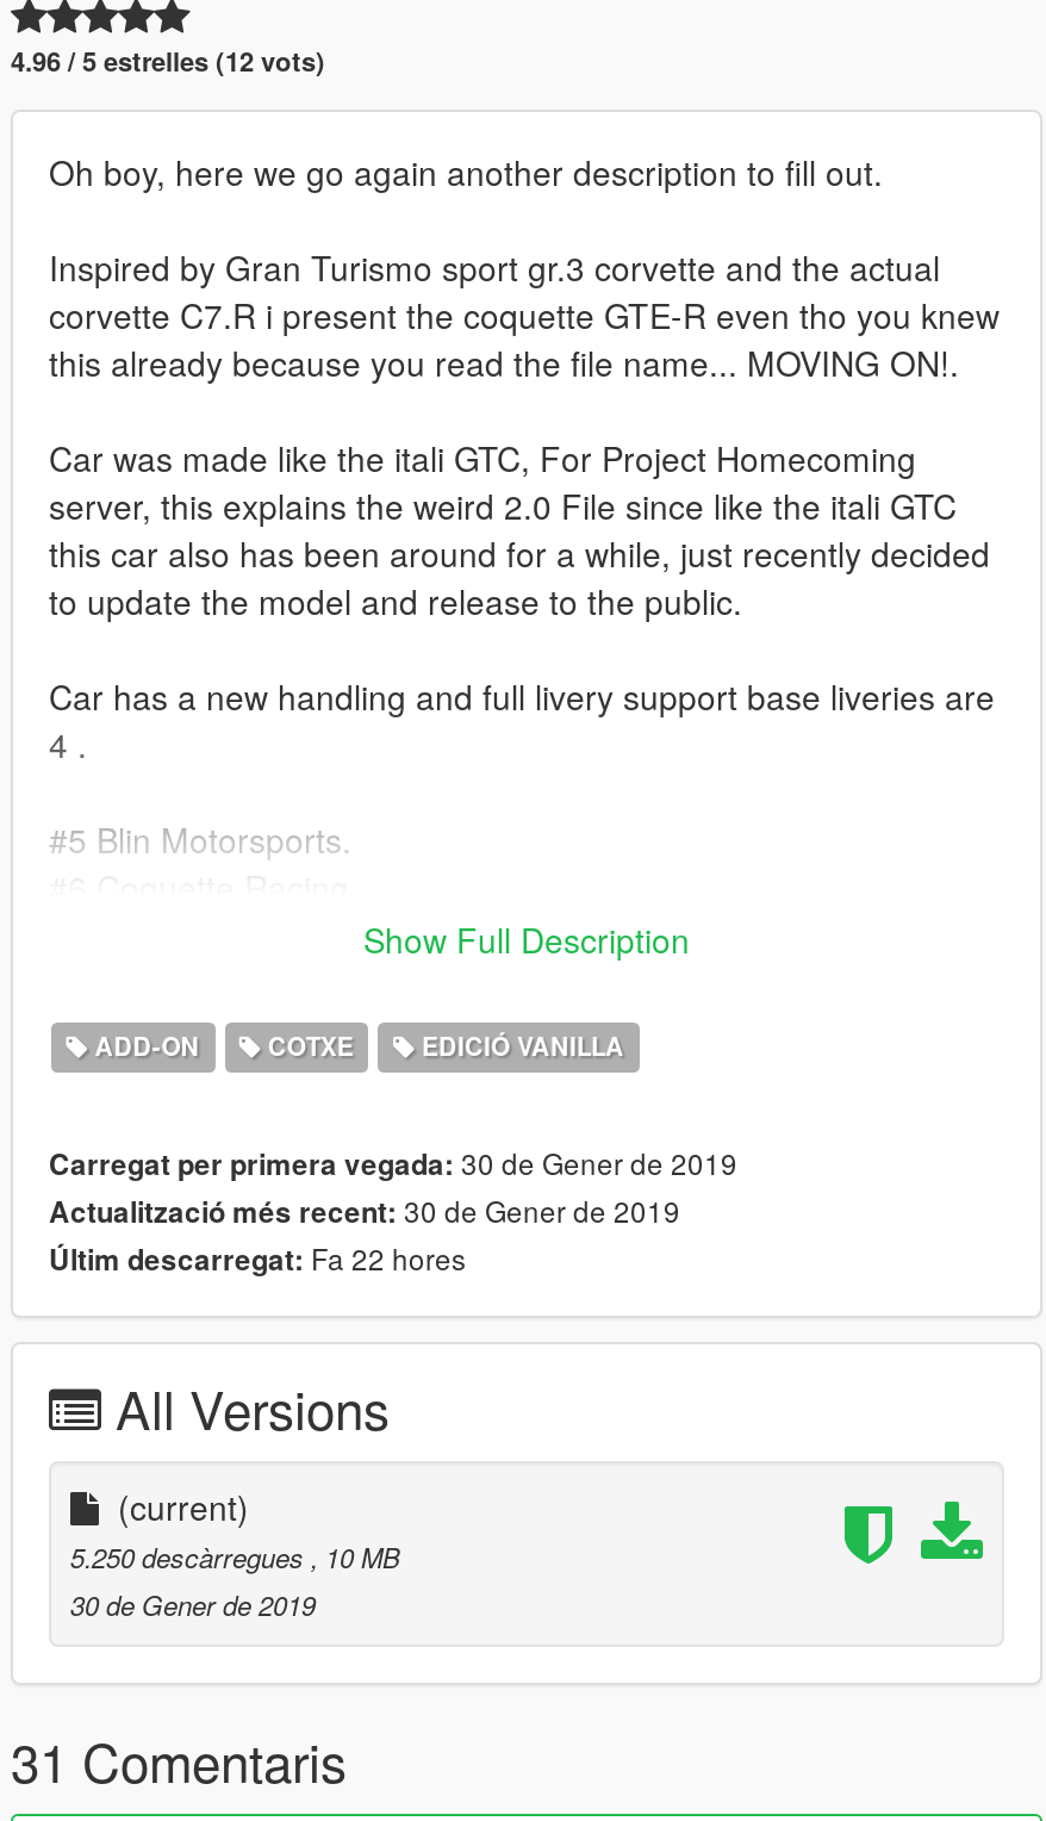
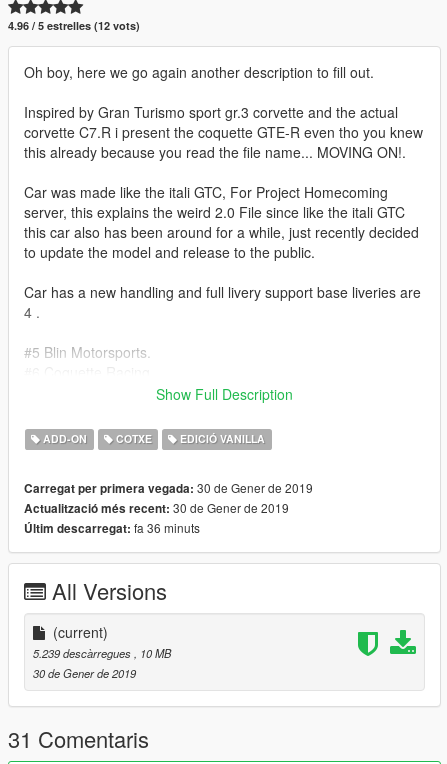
[49,1238,466,1281] Últim descarregat: Fa 22 hores -> [24,519,200,537] Últim descarregat: fa 36 minuts
[70,1539,399,1577] 5.250 descàrregues, 10 MB -> [33,645,171,661] 5.239 descàrregues, 10 MB

